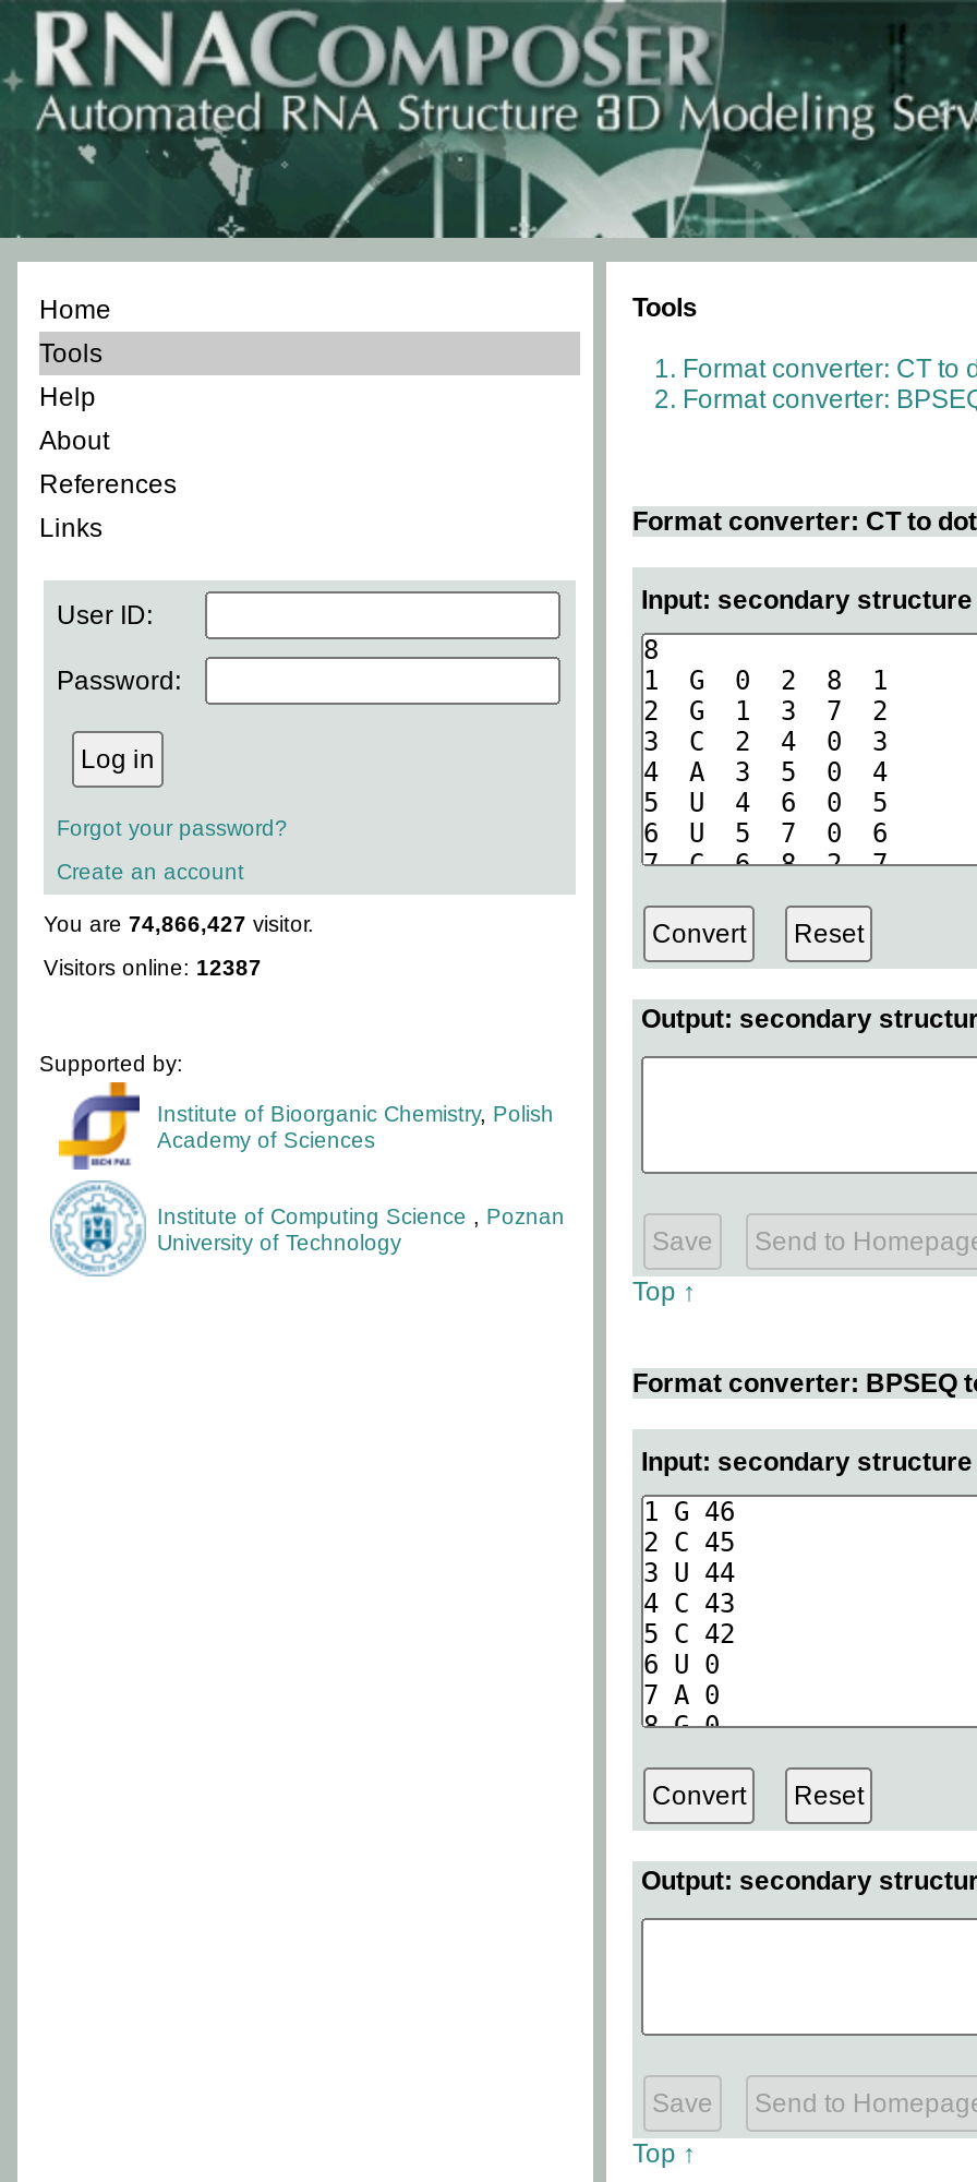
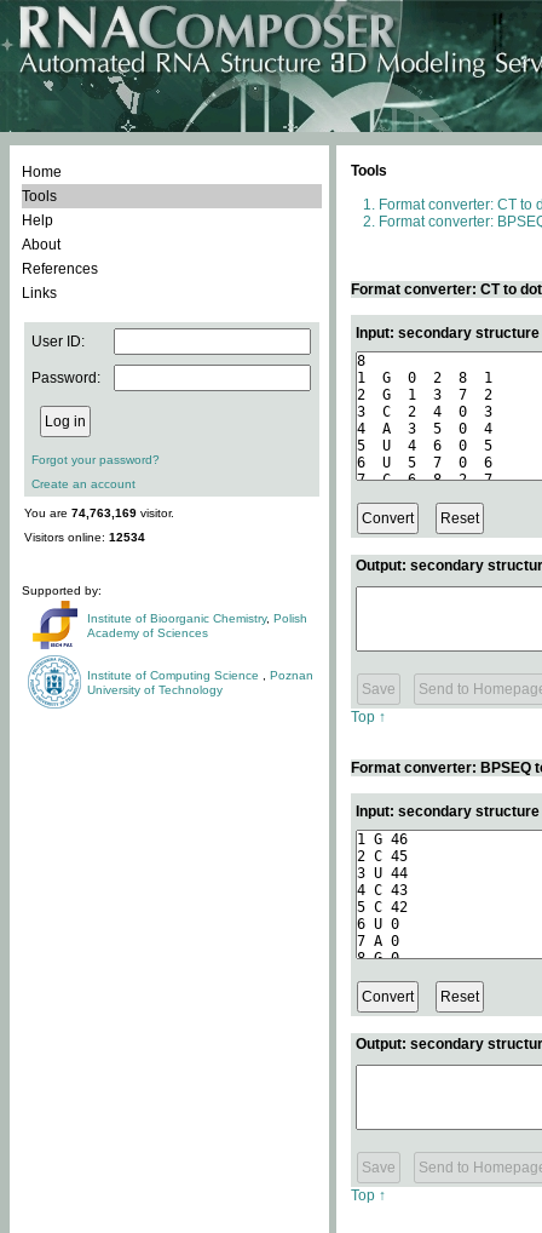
[44,912,314,936] You are 74,866,427 visitor. -> [24,506,174,520] You are 74,763,169 visitor.
[44,956,262,980] Visitors online: 12387 -> [24,531,145,544] Visitors online: 12534

